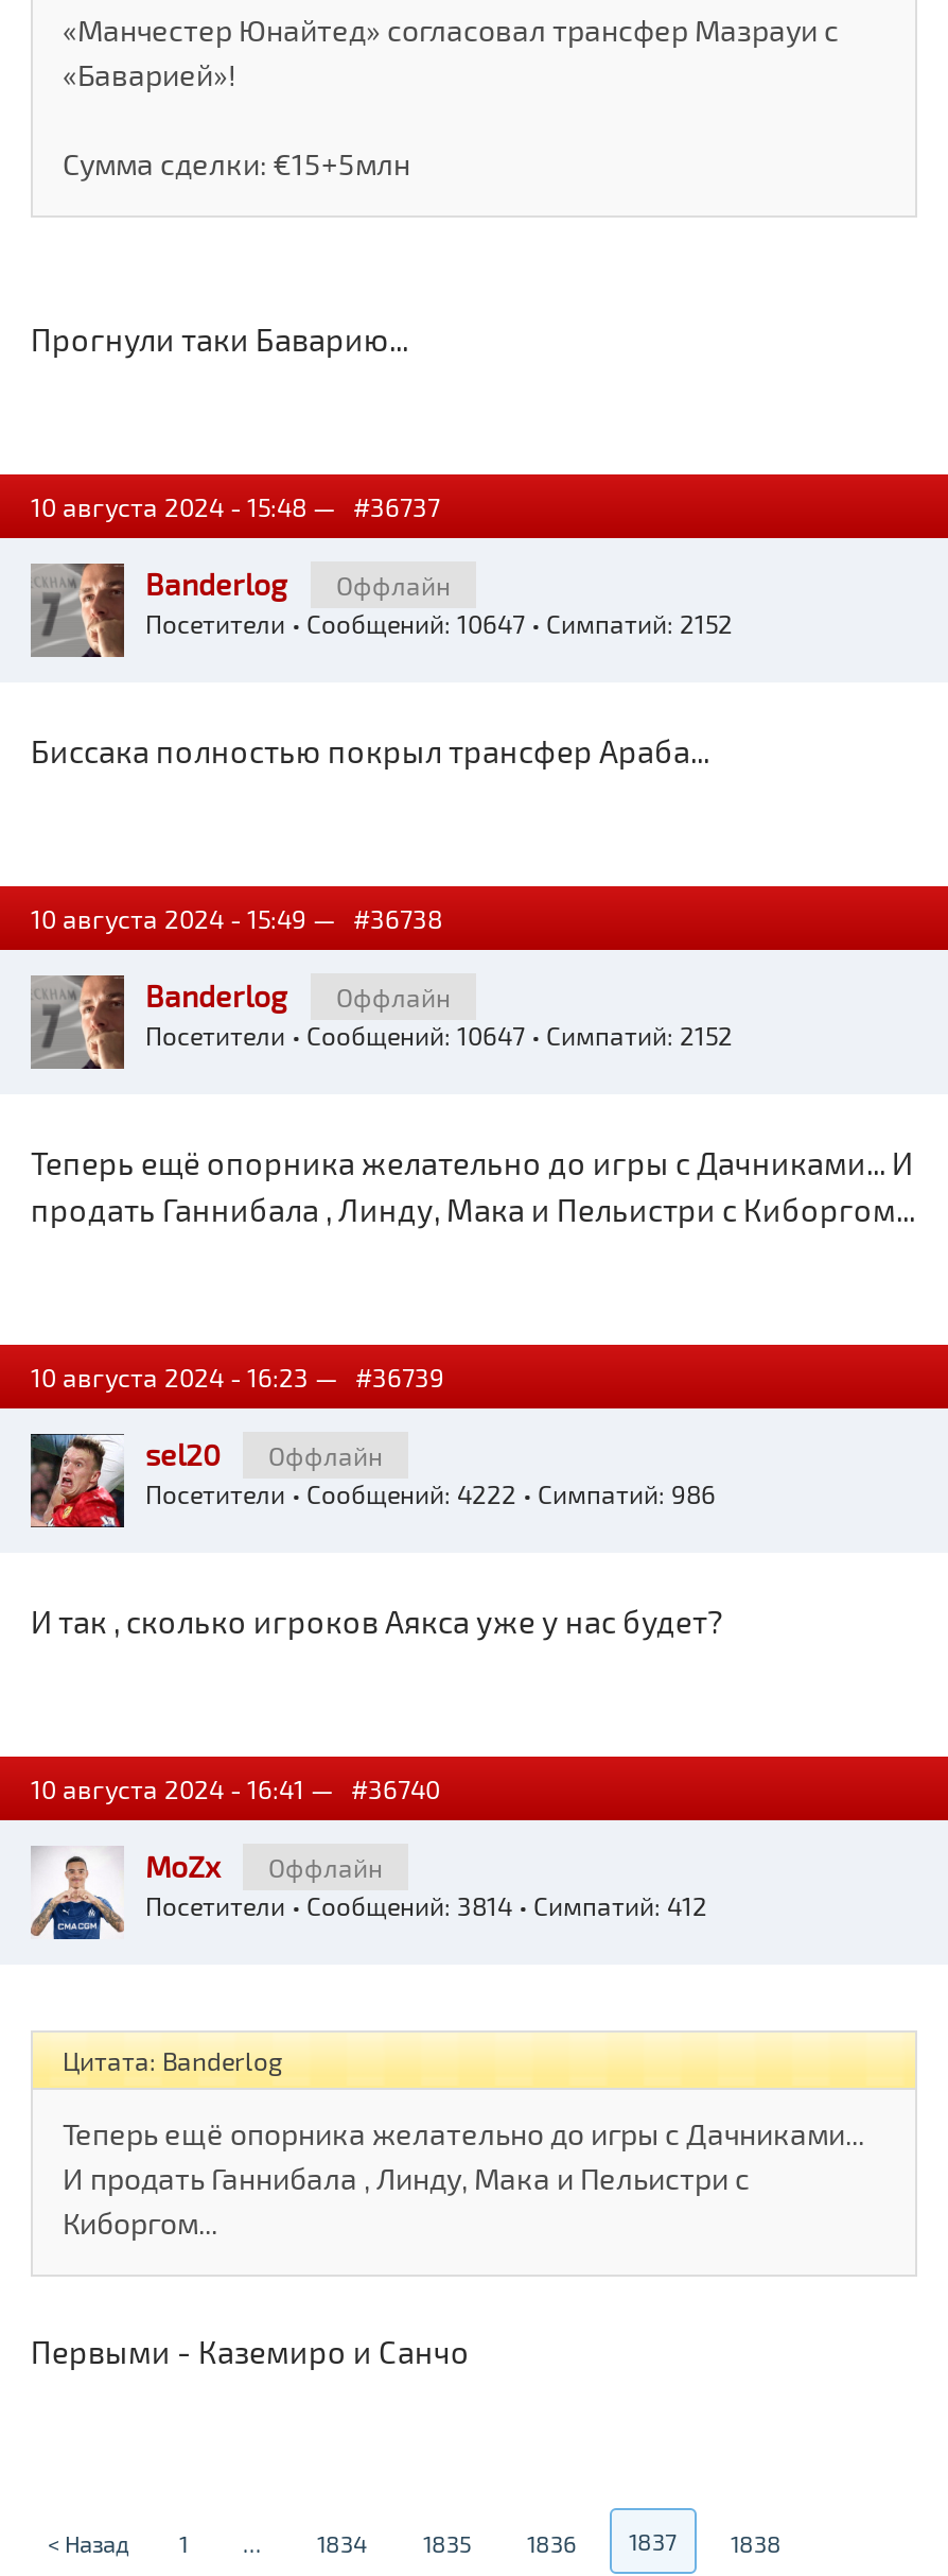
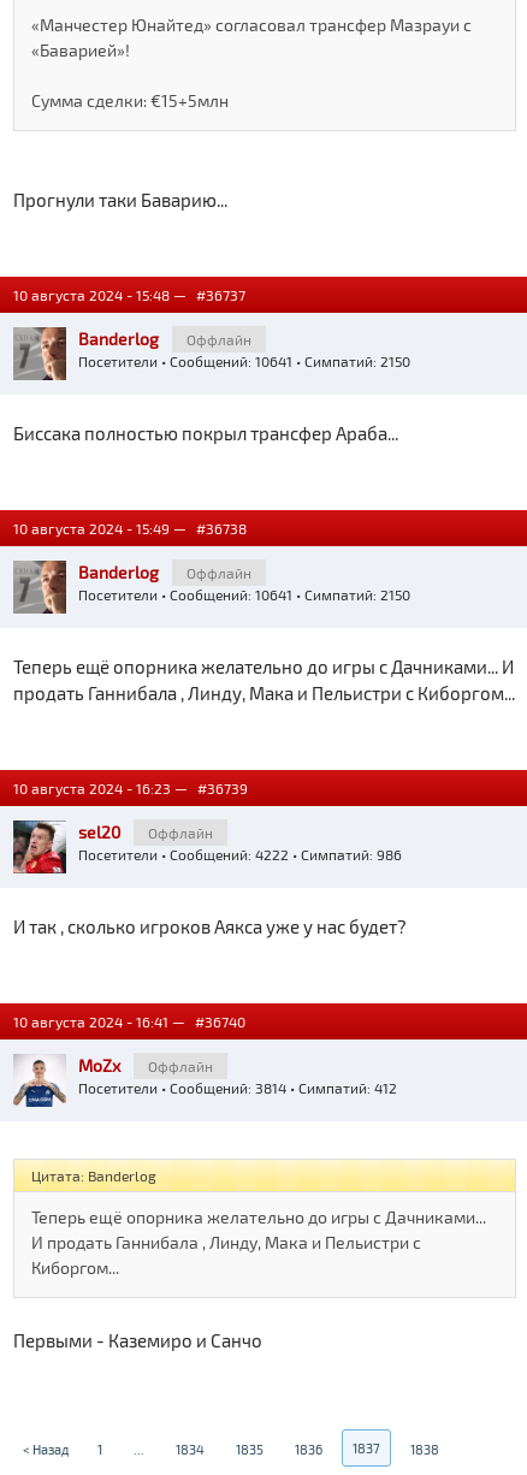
[145,608,733,638] Посетители • Сообщений: 10647 • Симпатий: 2152 -> [78,353,410,369] Посетители • Сообщений: 10641 • Симпатий: 2150
[145,1020,733,1050] Посетители • Сообщений: 10647 • Симпатий: 2152 -> [78,586,410,603] Посетители • Сообщений: 10641 • Симпатий: 2150

